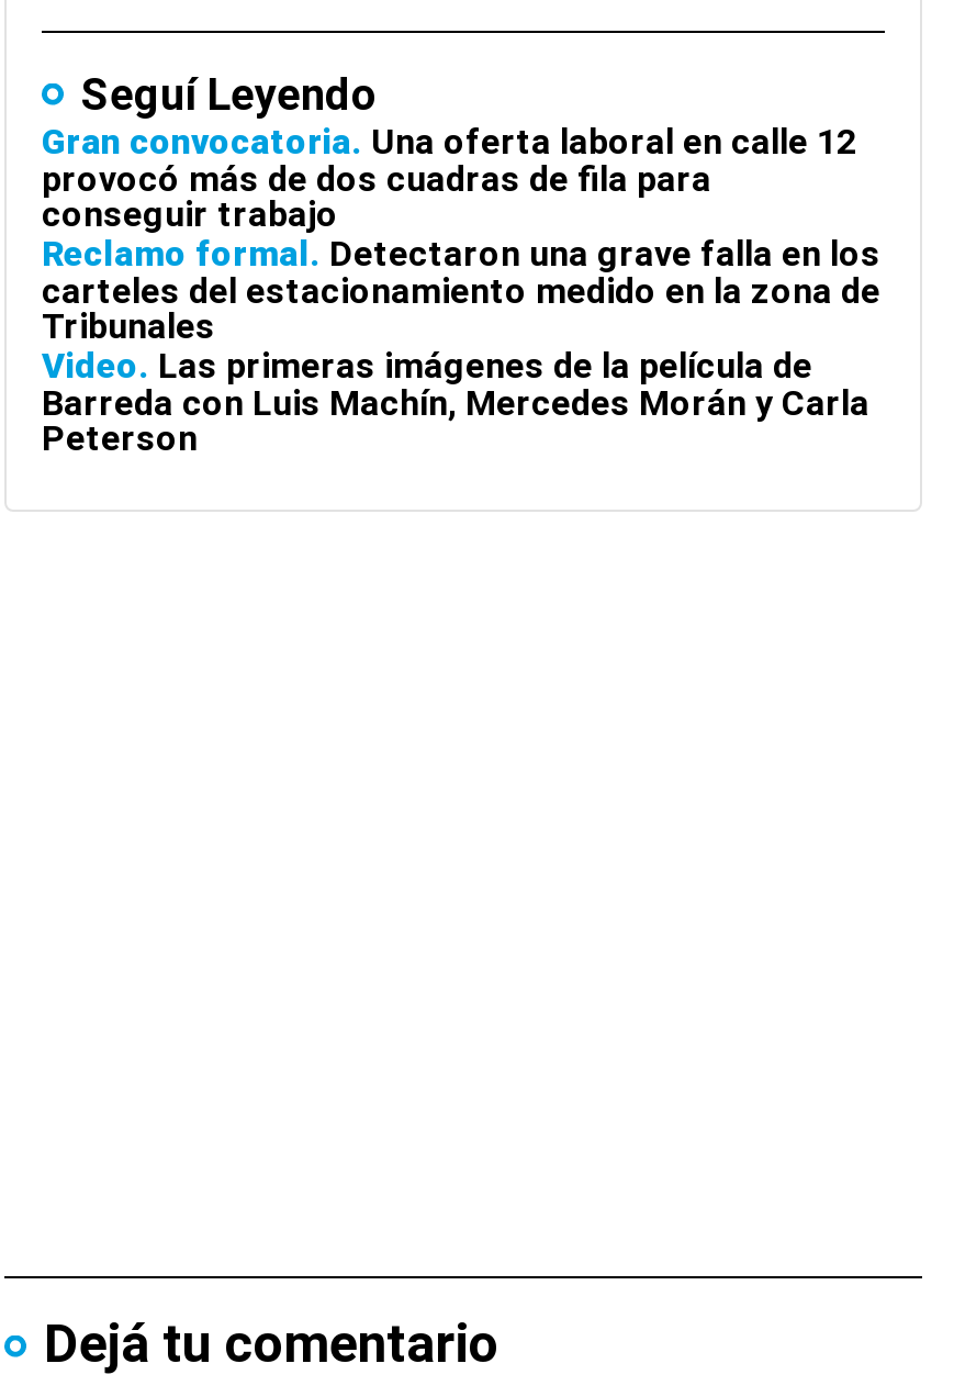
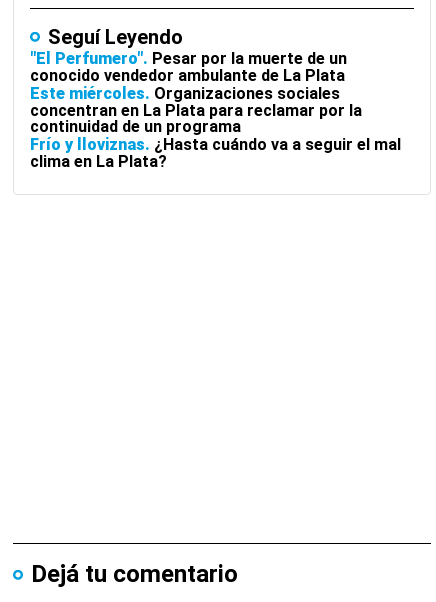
[42,121,880,459] Gran convocatoria Una oferta laboral en calle 12 | provocó más de dos cuadras de fila para | conseguir trabajo | Reclamo formal Detectaron una grave falla en los | carteles del estacionamiento medido en la zona de | Tribunales | Video Las primeras imágenes de la película de | Barreda con Luis Machín, Mercedes Morán y Carla | Peterson -> [30,49,401,171] "El Perfumero" Pesar por la muerte de un | conocido vendedor ambulante de La Plata | Este miércoles Organizaciones sociales | concentran en La Plata para reclamar por la | continuidad de un programa | Frío y lloviznas ¿Hasta cuándo va a seguir el mal | clima en La Plata?

